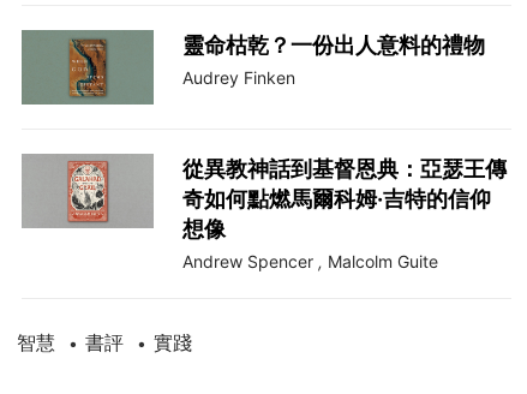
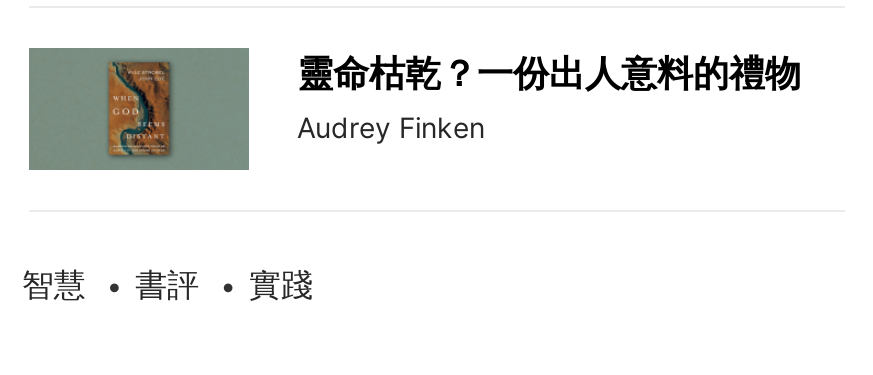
[20,153,507,271] [image] | 從異教神話到基督恩典：亞瑟王傳 | 奇如何點燃馬爾科姆·吉特的信仰 | 想像 | Andrew Spencer , Malcolm Guite -> none

